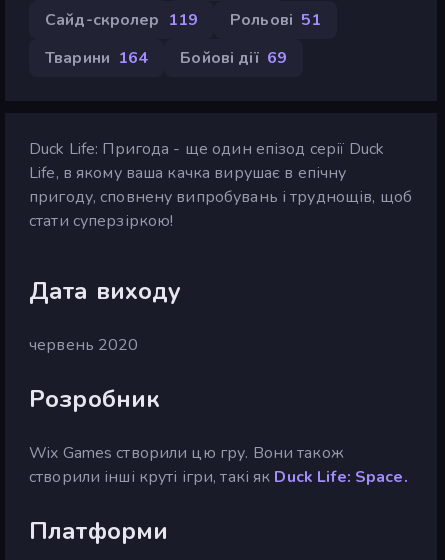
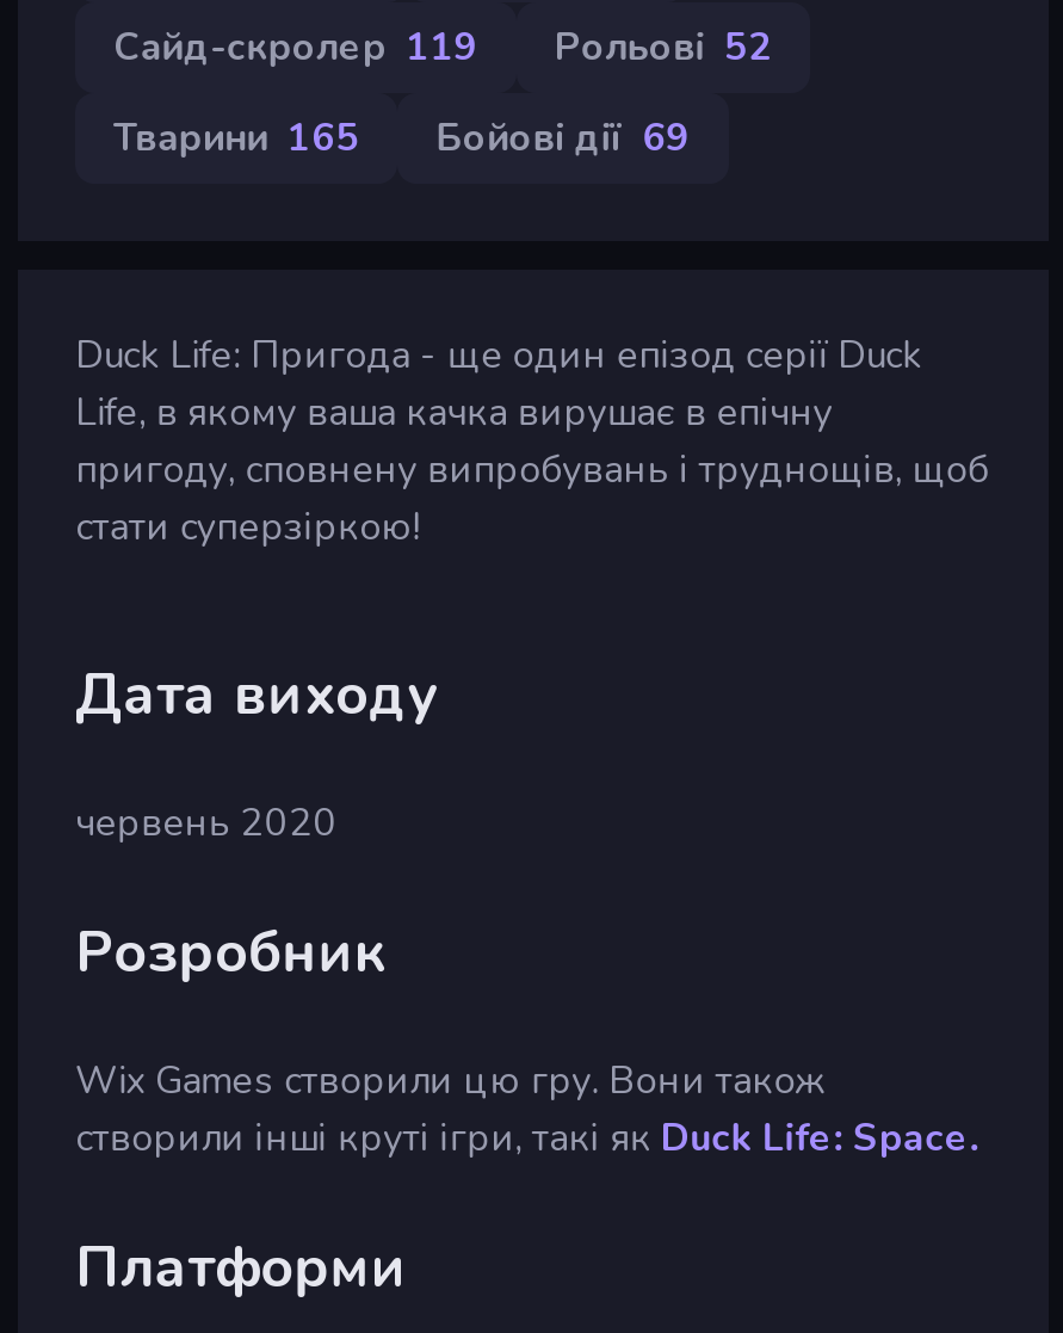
[45,9,321,31] Сайд-скролер 119 Рольові 51 -> [113,21,772,74] Сайд-скролер 119 Рольові 52
[45,47,287,69] Тварини 164 Бойові дії 69 -> [113,112,691,164] Тварини 165 Бойові дії 69

